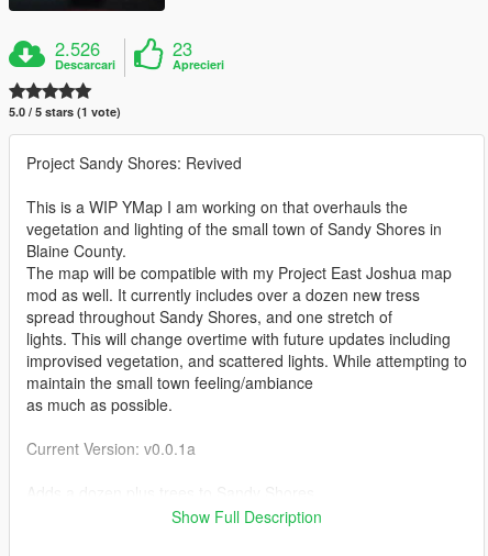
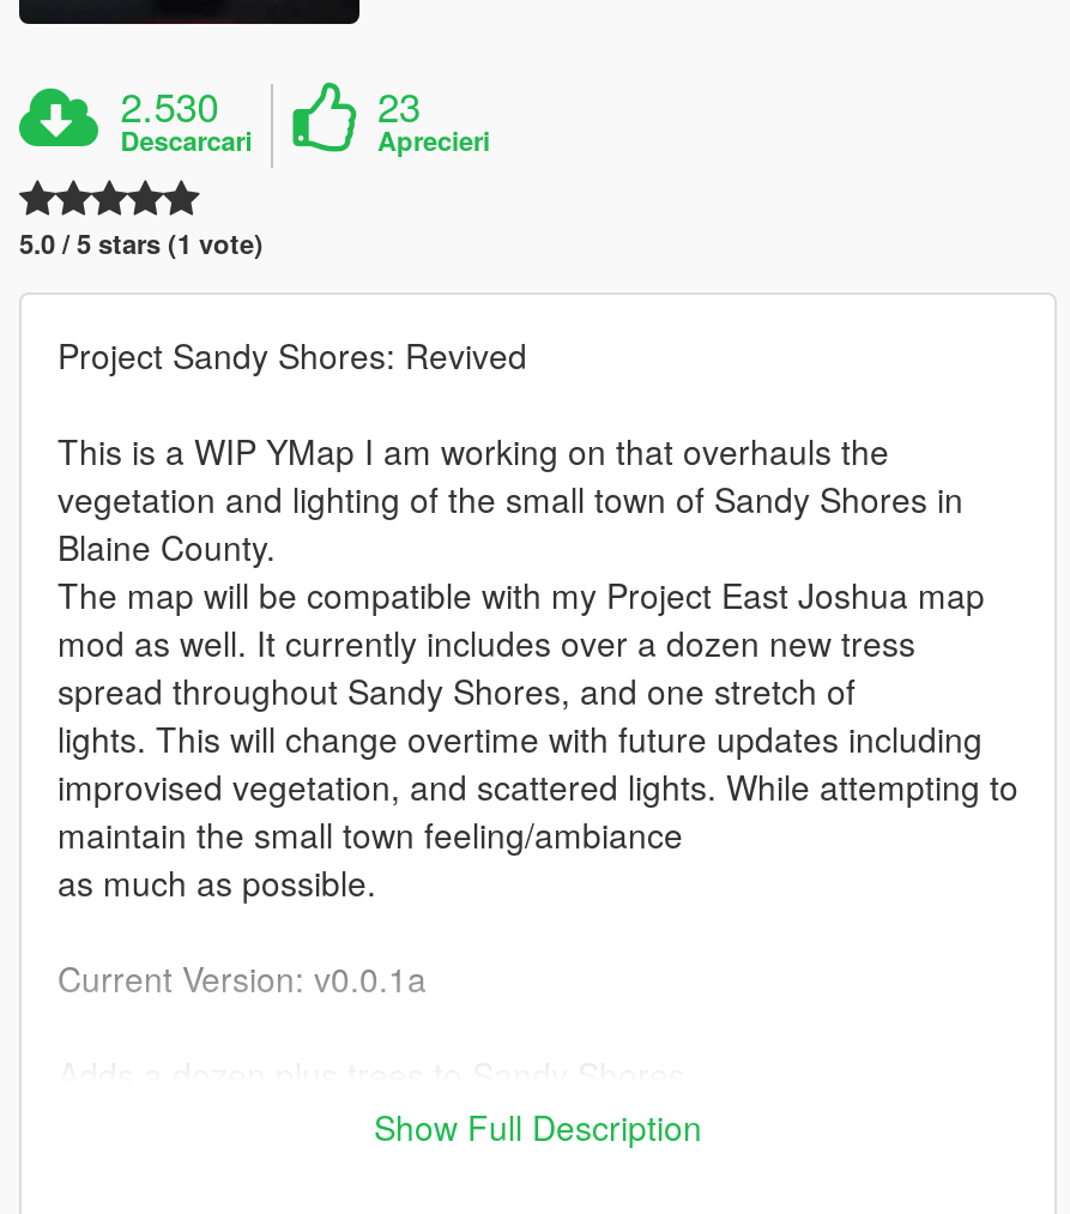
[55,35,100,61] 2.526 -> [120,76,219,133] 2.530

